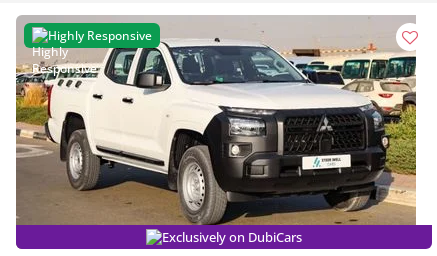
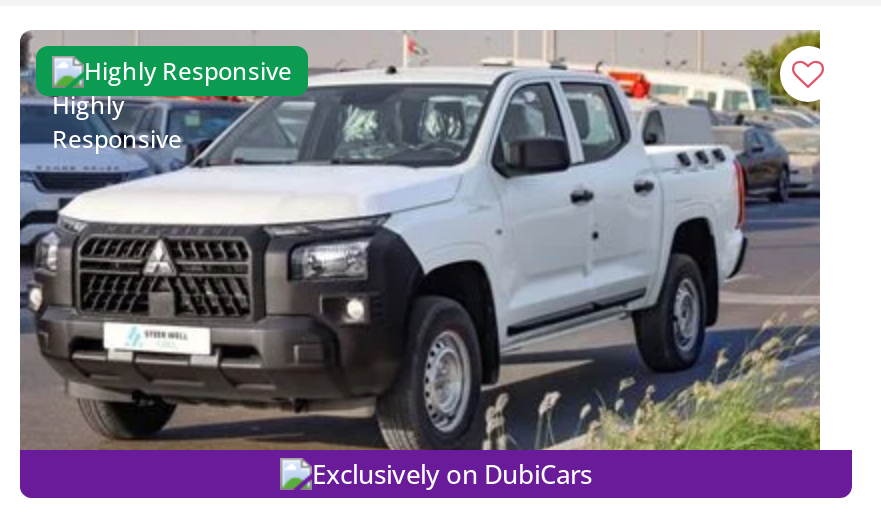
[15,16,417,230] [image] -> [18,31,848,461] [image]

